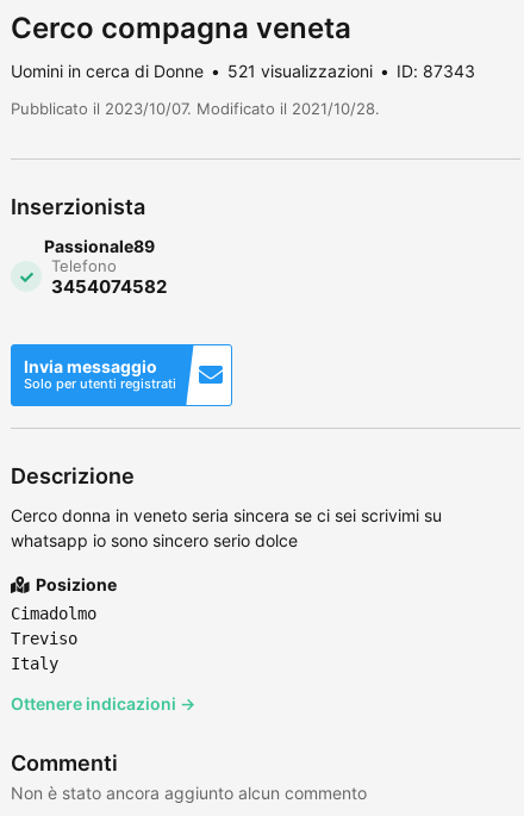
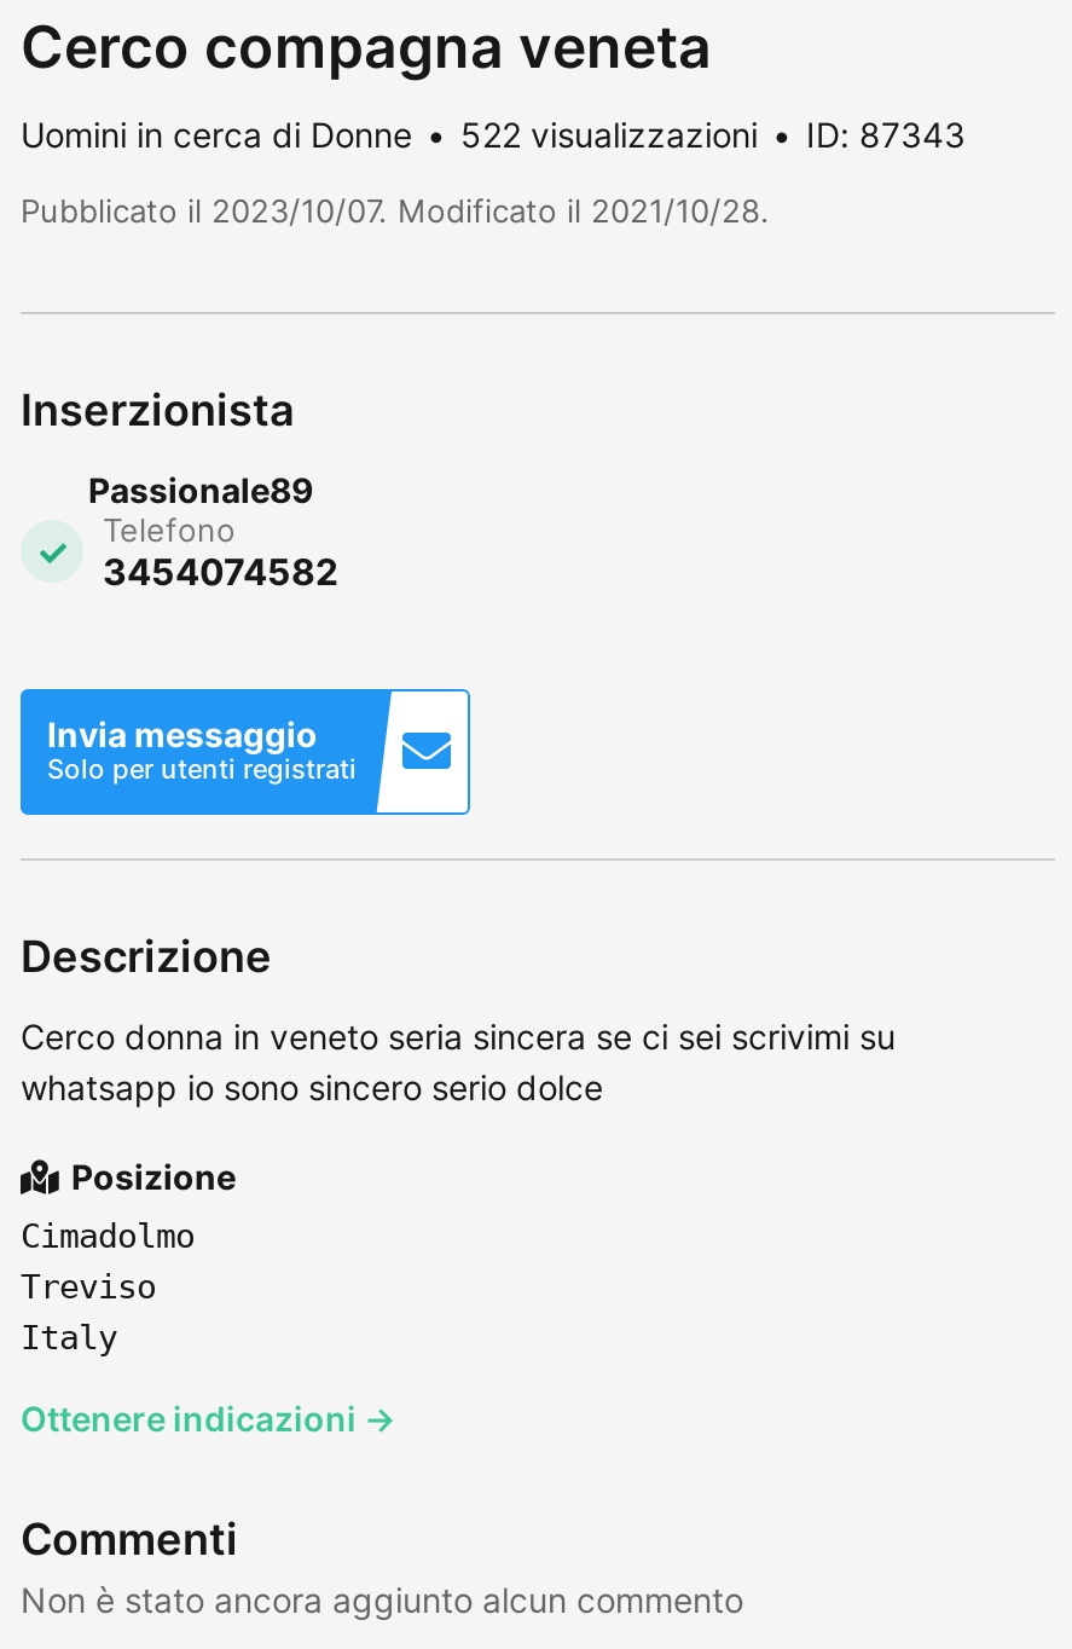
[227,61,373,81] 521 visualizzazioni -> [460,114,758,155] 522 visualizzazioni

